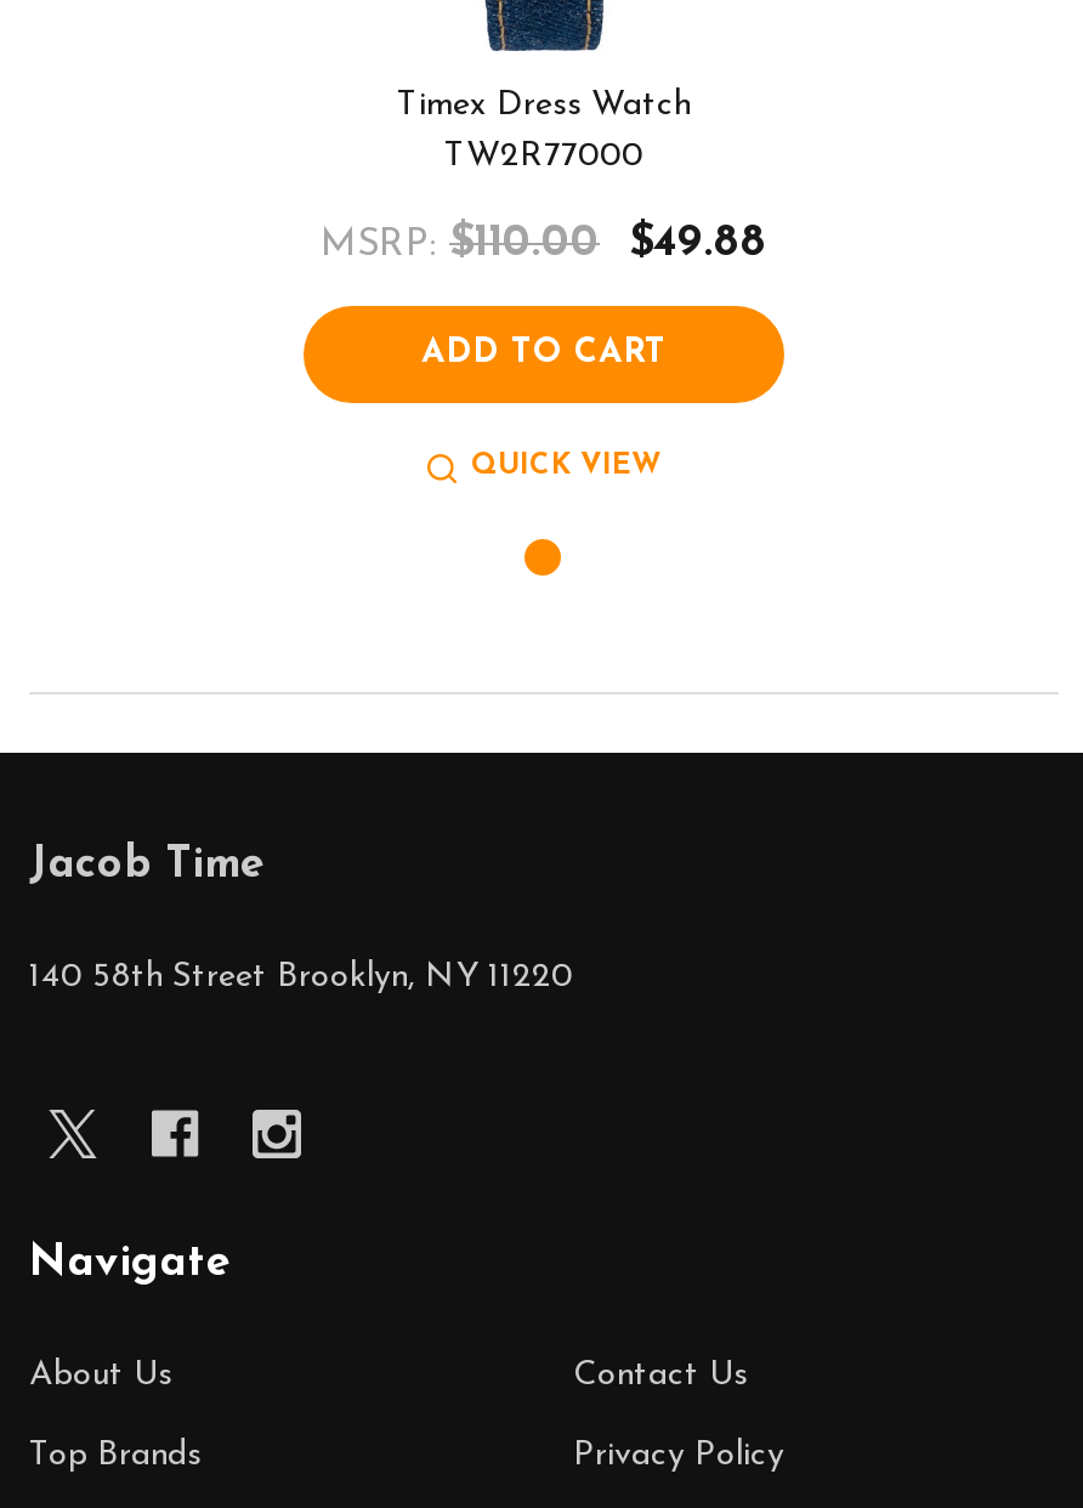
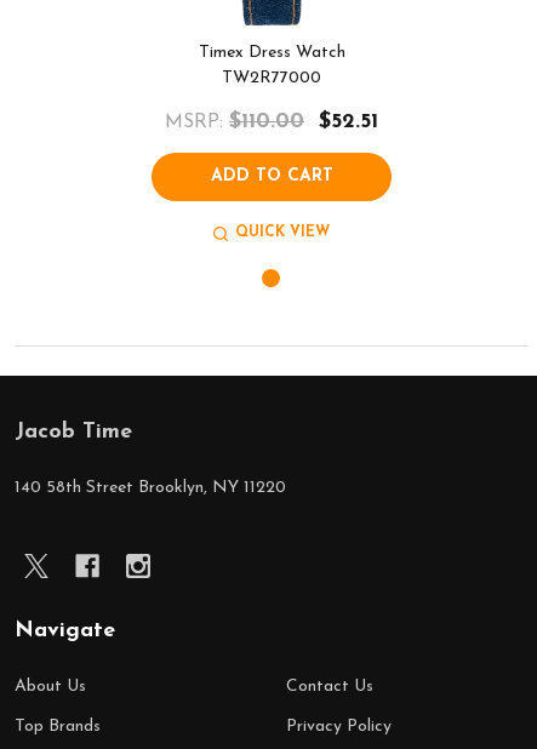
[629,221,767,267] $49.88 -> [319,110,378,133] $52.51

